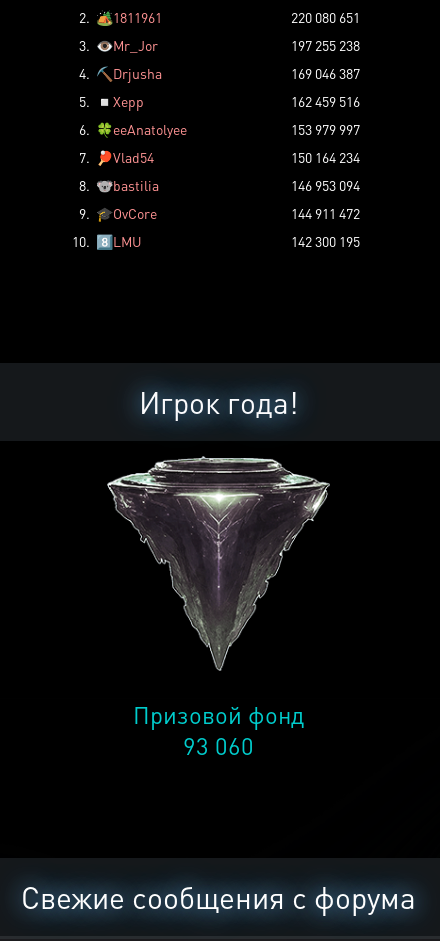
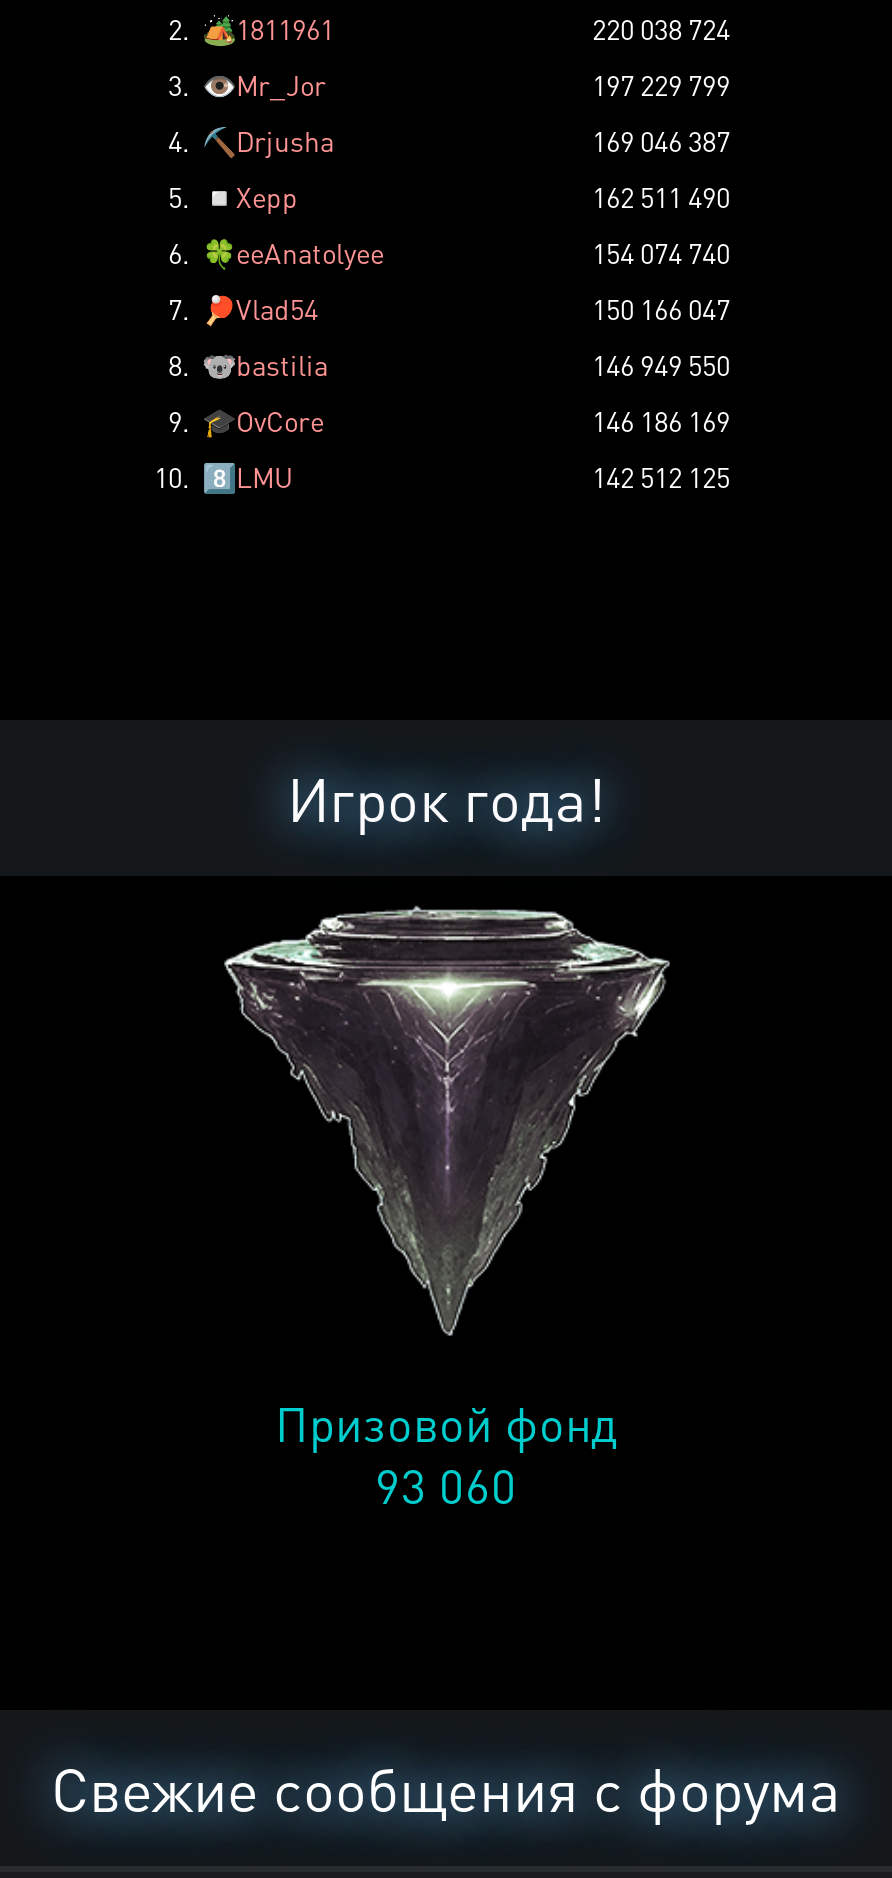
[291,8,360,26] 220 080 651 -> [592,10,730,46] 220 038 724
[291,36,360,54] 197 255 238 -> [592,66,730,102] 197 229 799
[291,92,360,110] 162 459 516 -> [592,178,730,214] 162 511 490
[291,120,360,138] 153 979 997 -> [592,234,730,270] 154 074 740
[291,148,360,166] 150 164 234 -> [592,290,730,326] 150 166 047
[291,176,360,194] 146 953 094 -> [592,346,730,382] 146 949 550
[291,204,360,222] 144 911 472 -> [592,402,730,438] 146 186 169
[291,232,360,250] 142 300 195 -> [592,458,730,494] 142 512 125

